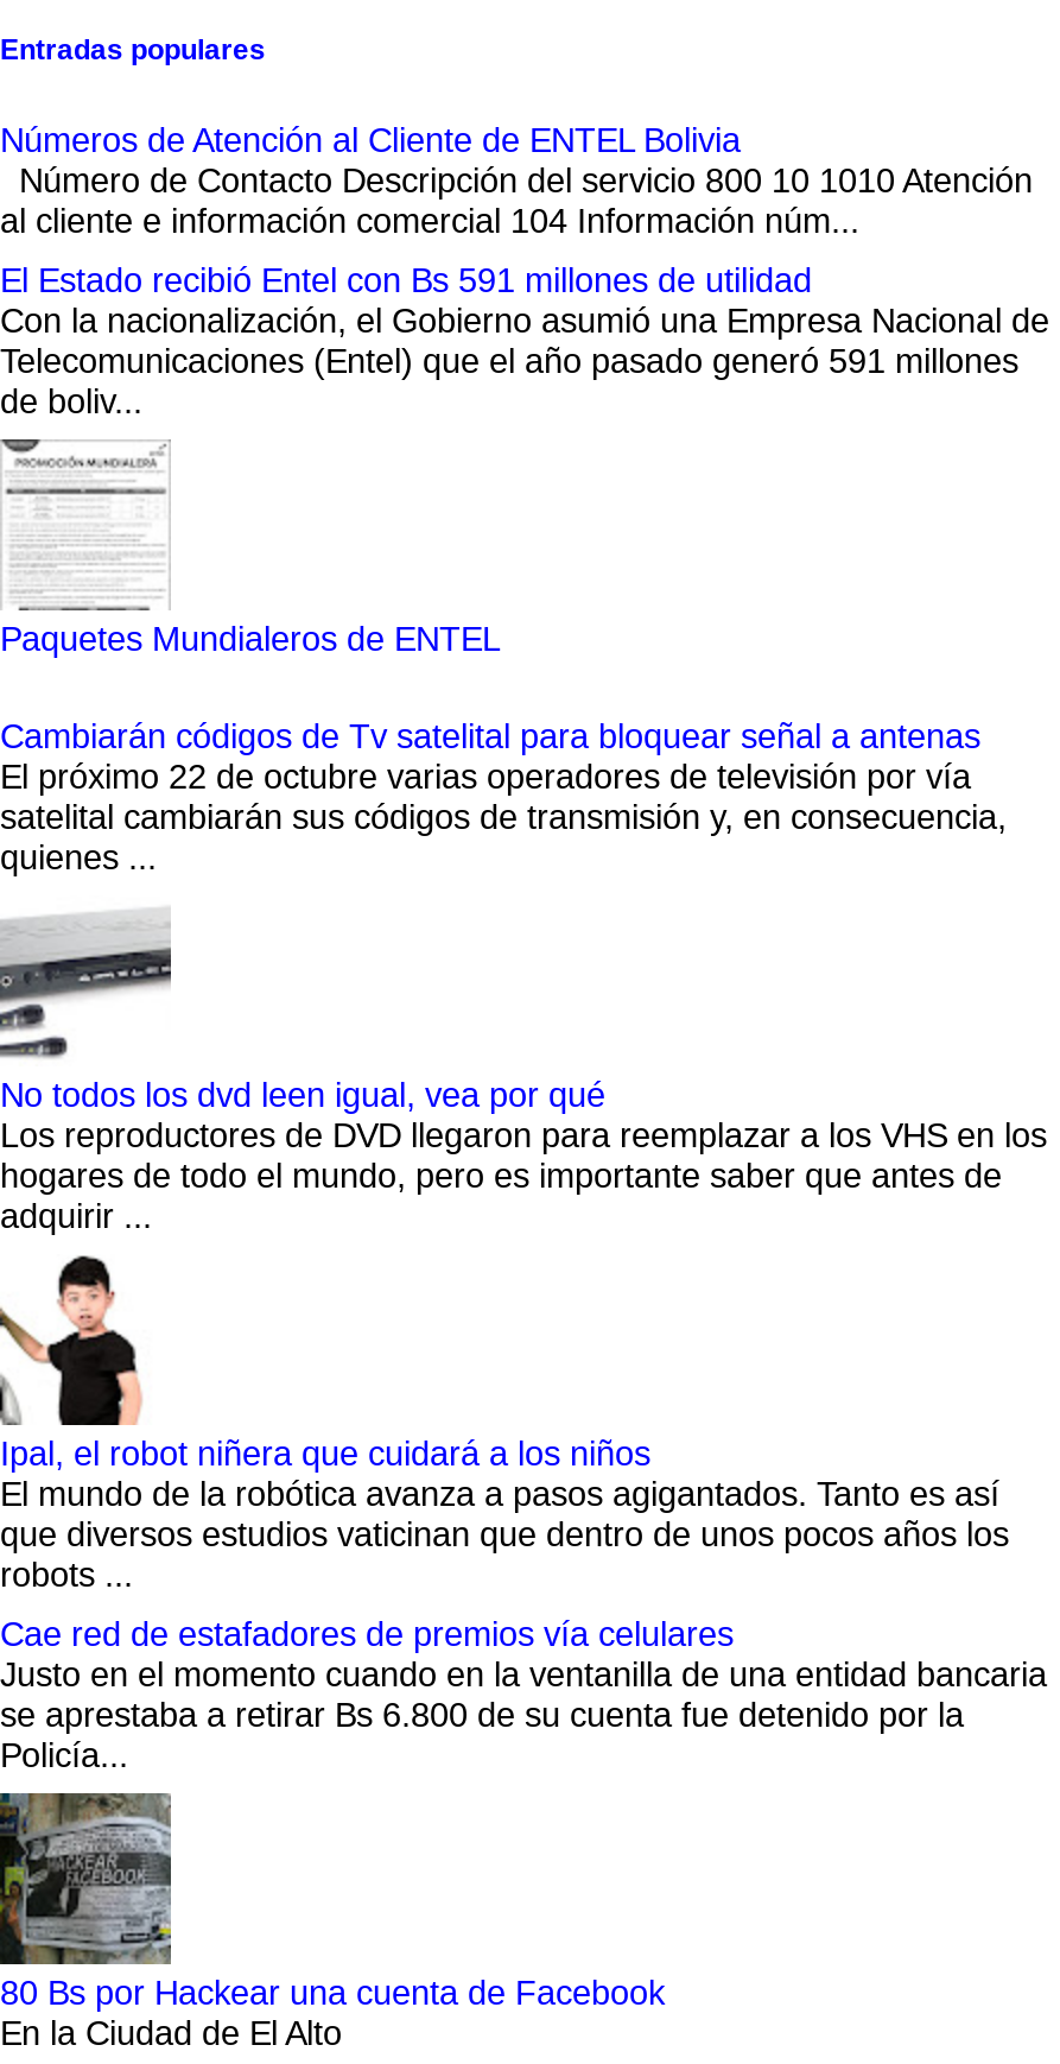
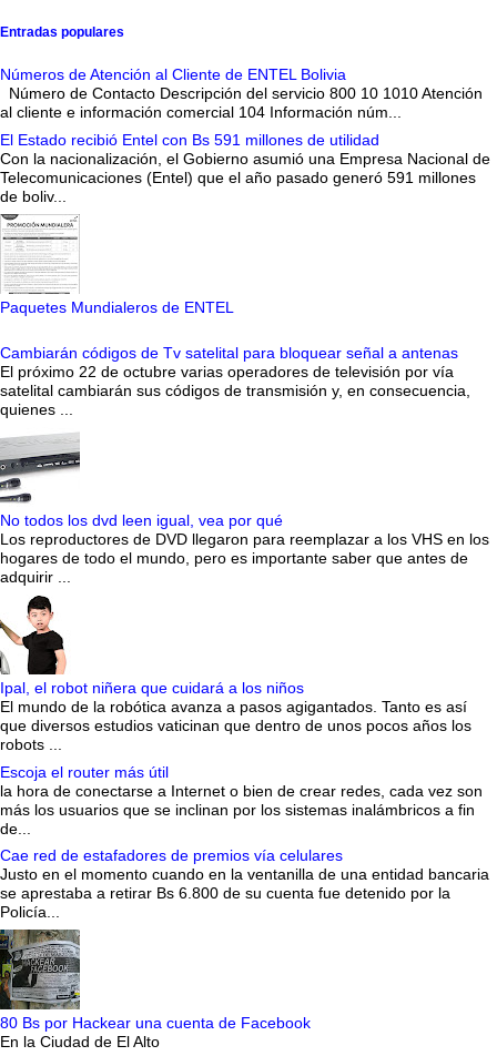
none -> [0,763,483,837] Escoja el router más útil | la hora de conectarse a Internet o bien de crear redes, cada vez son | más los usuarios que se inclinan por los sistemas inalámbricos a fin | de...

